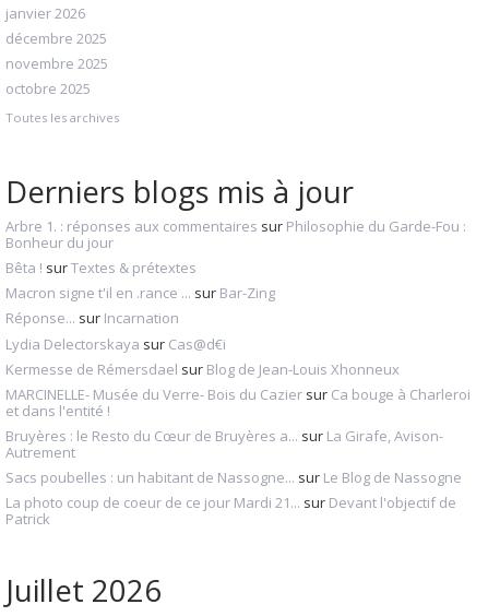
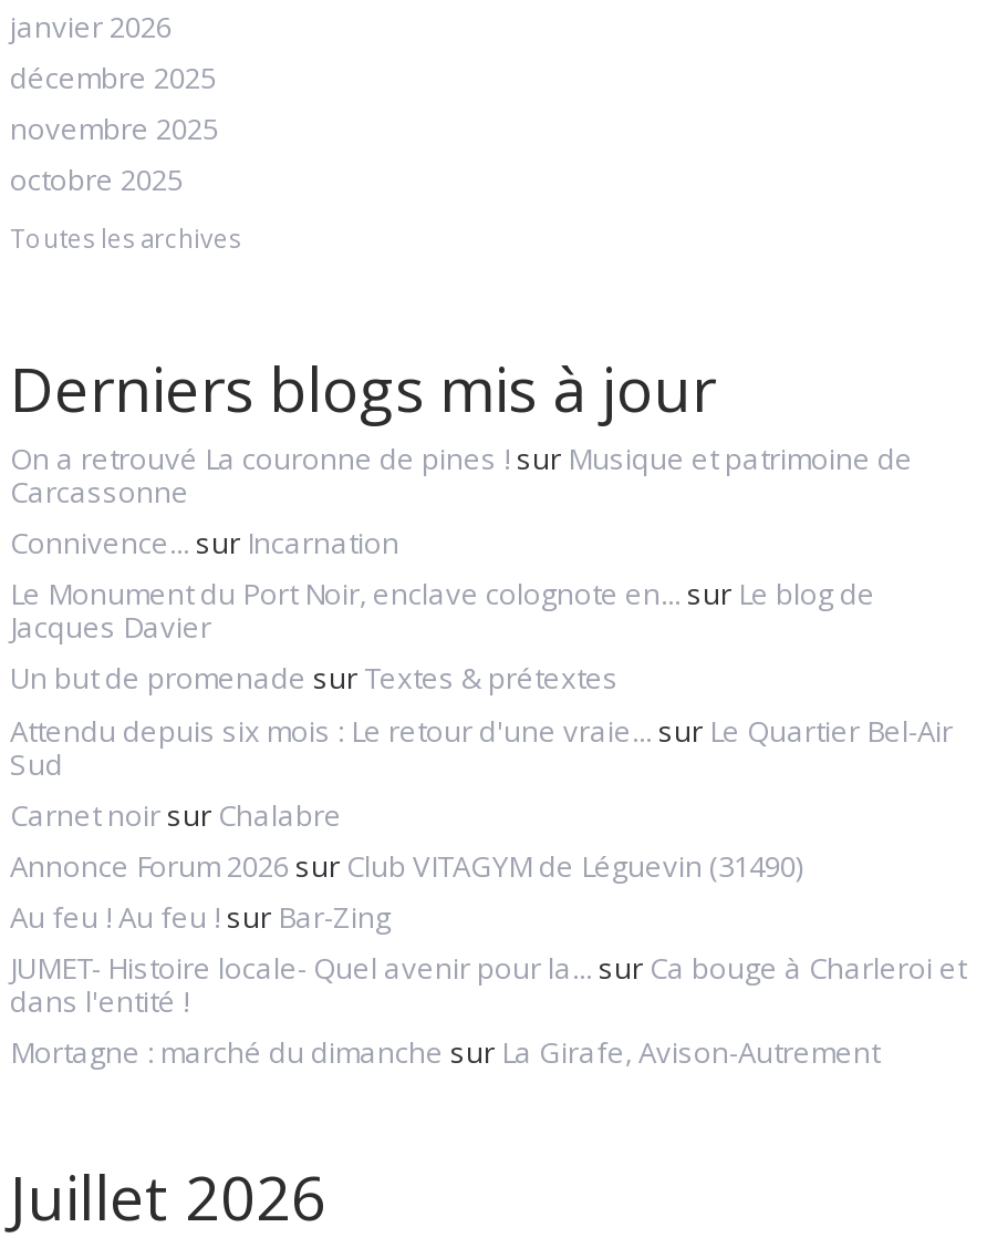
[5,216,471,529] Arbre 1. : réponses aux commentaires sur Philosophie du Garde-Fou : | Bonheur du jour | Bêta ! surTextes & prétextes | Macron signe t'il en .rance ... sur Bar-Zing | Réponse... sur Incarnation | Lydia Delectorskaya sur Cas@d€i | Kermesse de Rémersdael sur Blog de Jean-Louis Xhonneux | MARCINELLE- Musée du Verre- Bois du Cazier sur Ca bouge à Charleroi | et dans l'entité ! | Bruyères : le Resto du Cœur de Bruyères a... sur La Girafe, Avison- | Autrement | Sacs poubelles : un habitant de Nassogne... sur Le Blog de Nassogne | La photo coup de coeur de ce jour Mardi 21... sur Devant l'objectif de | Patrick -> [10,439,966,1072] On a retrouvé La couronne de pines ! sur Musique et patrimoine de | Carcassonne | Connivence... sur Incarnation | Le Monument du Port Noir, enclave colognote en... sur Le blog de | Jacques Davier | Un but de promenade sur Textes & prétextes | Attendu depuis six mois : Le retour d'une vraie... sur Le Quartier Bel-Air | Sud | Carnet noir sur Chalabre | Annonce Forum 2026 sur Club VITAGYM de Léguevin (31490) | Au feu ! Au feu ! sur Bar-Zing | JUMET- Histoire locale- Quel avenir pour la... sur Ca bouge à Charleroi et | dans l'entité ! | Mortagne : marché du dimanche sur La Girafe, Avison-Autrement

